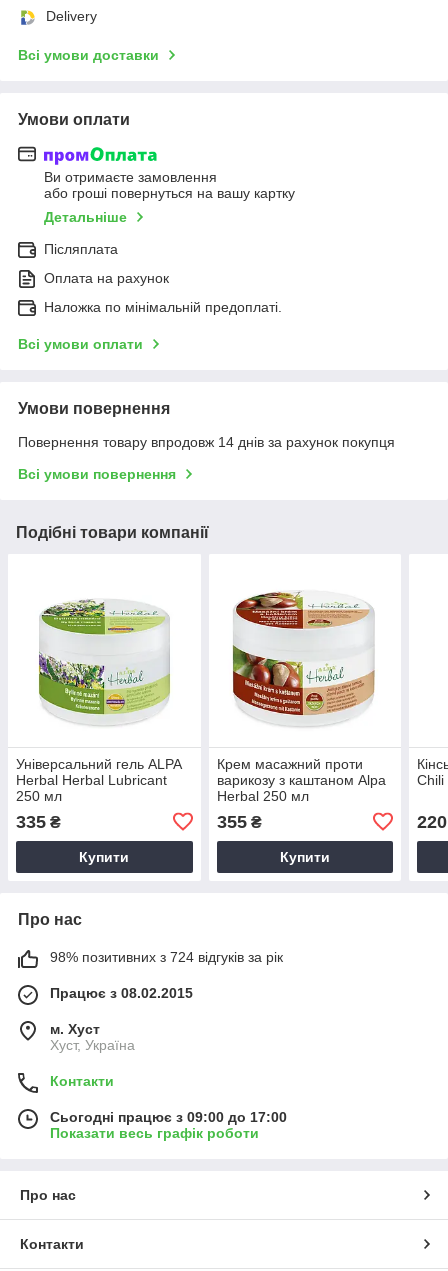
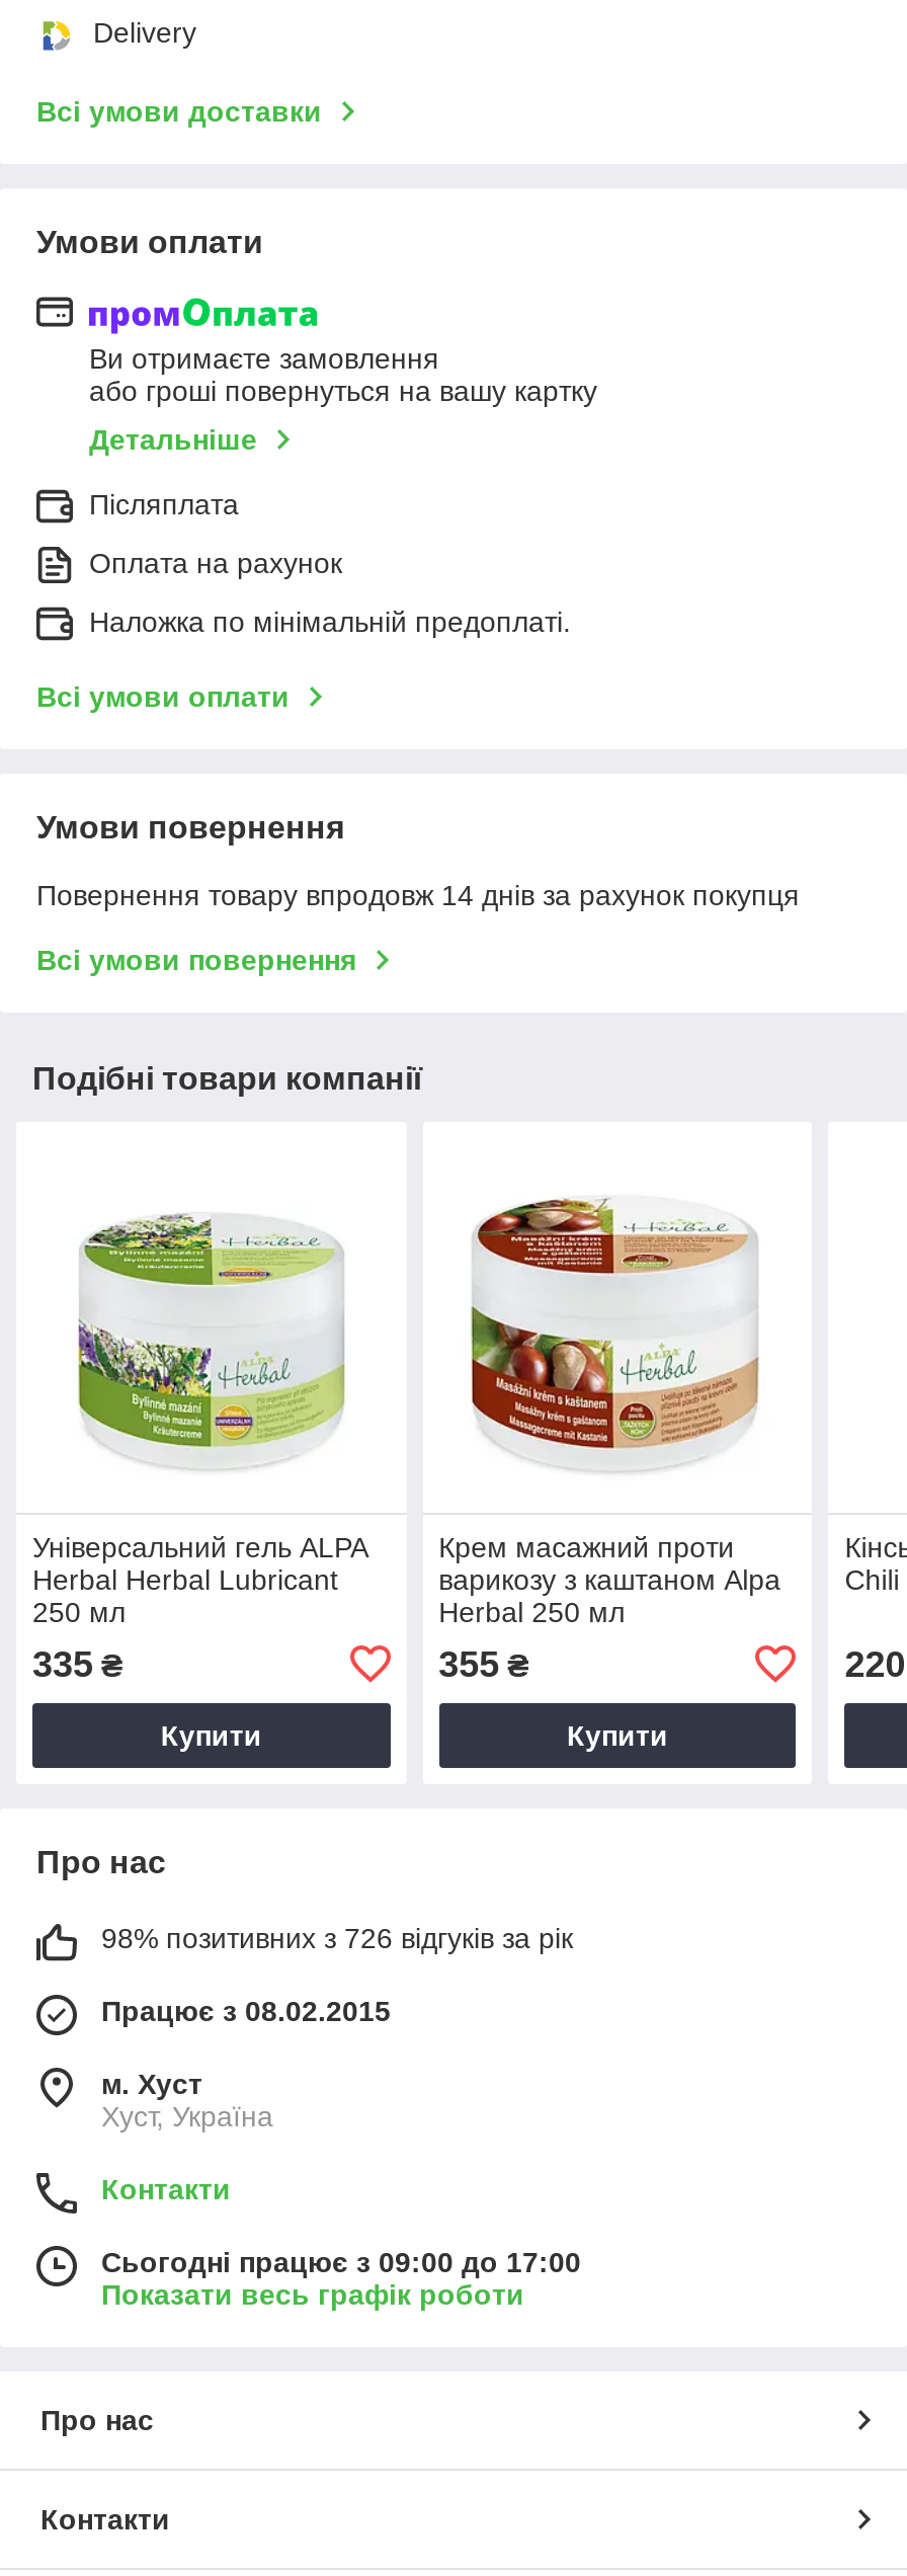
[50,949,283,965] 98% позитивних з 724 відгуків за рік -> [101,1921,573,1954] 98% позитивних з 726 відгуків за рік

